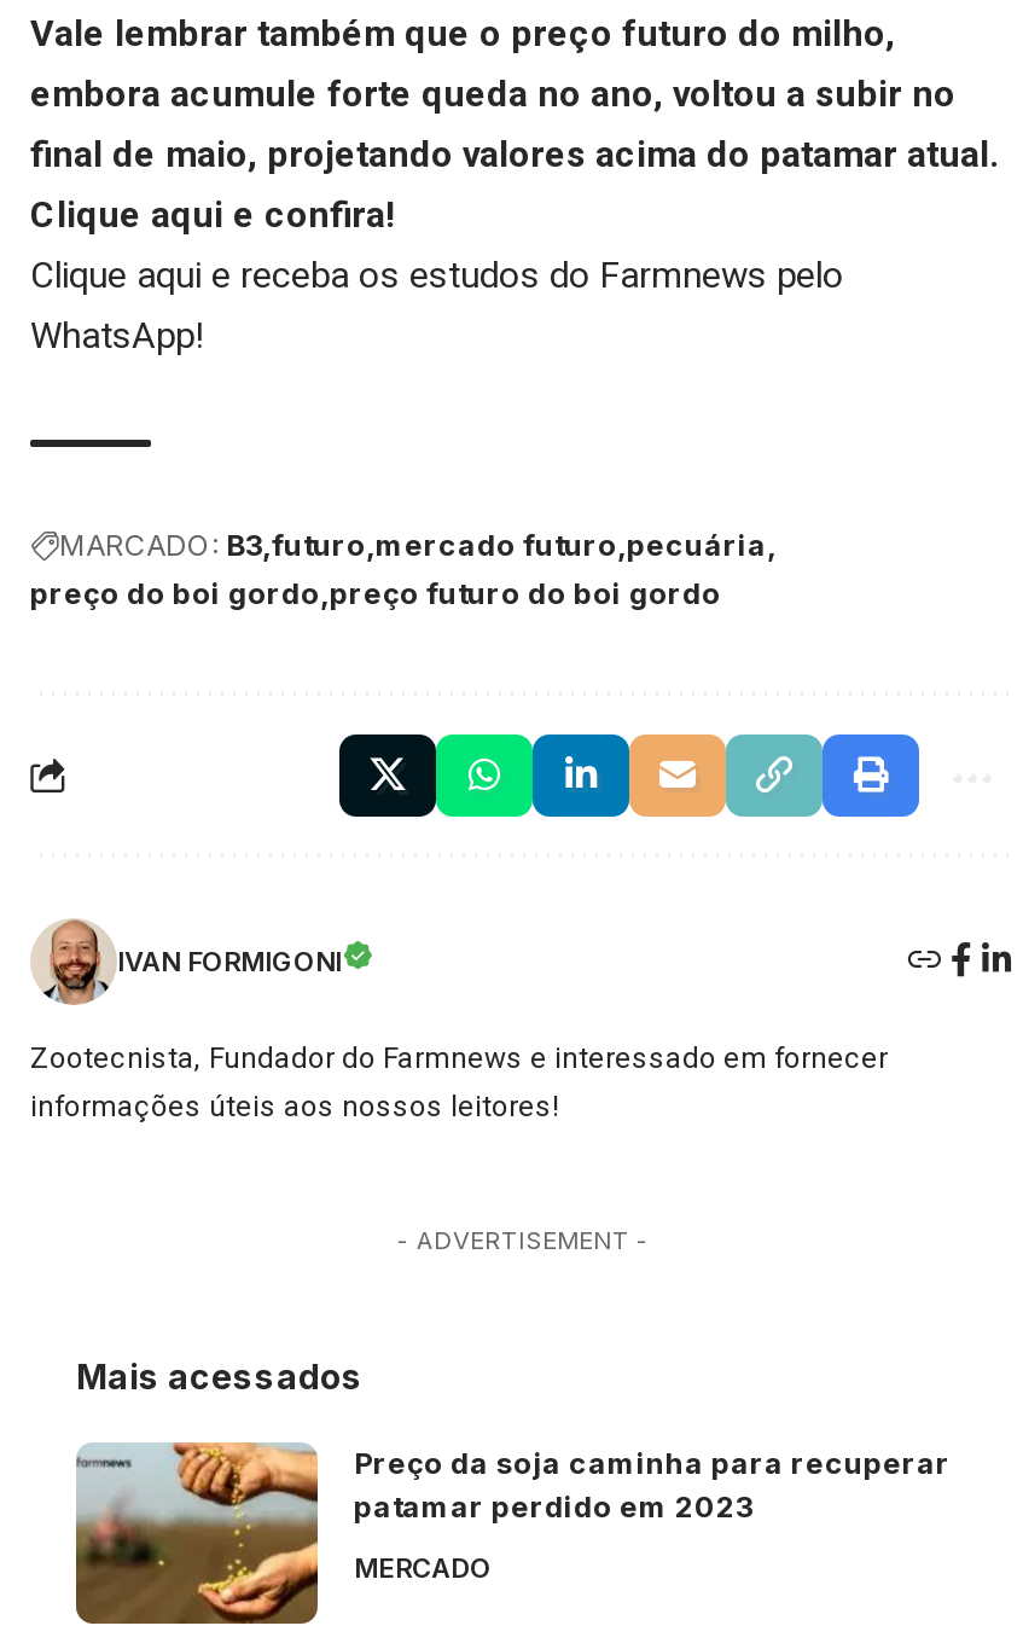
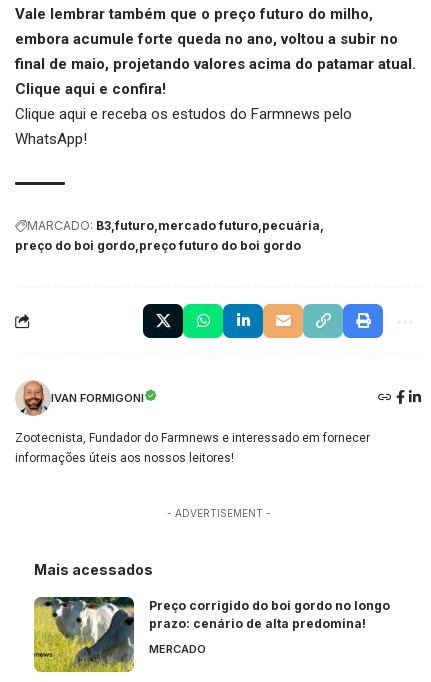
[74,1440,951,1626] [image] | Preço da soja caminha para recuperar | patamar perdido em 2023 -> [33,596,390,673] [image] | Preço corrigido do boi gordo no longo | prazo: cenário de alta predomina!

